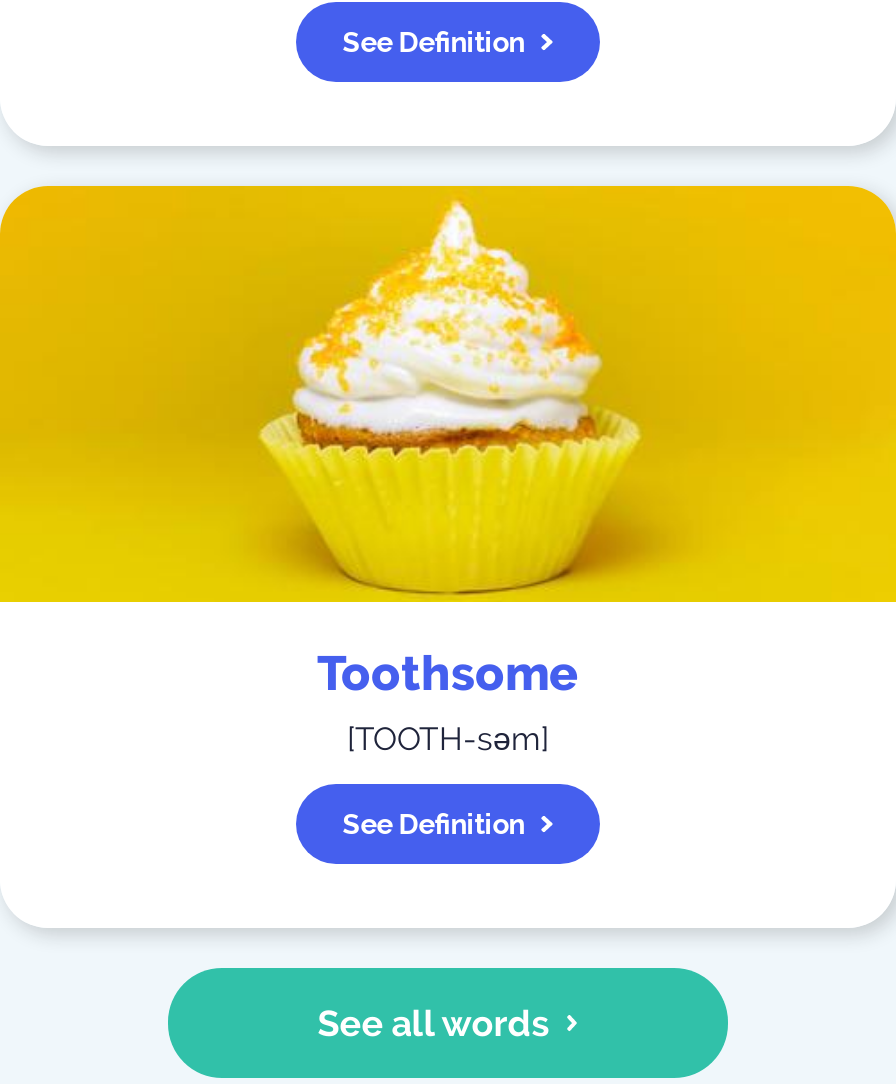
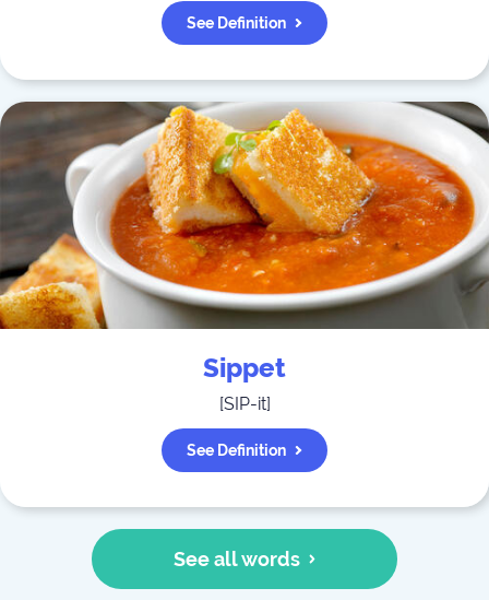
[6,184,890,758] [image] | Toothsome | [TOOTH-səm] -> [3,101,486,414] [image] | Sippet | [SIP-it]

